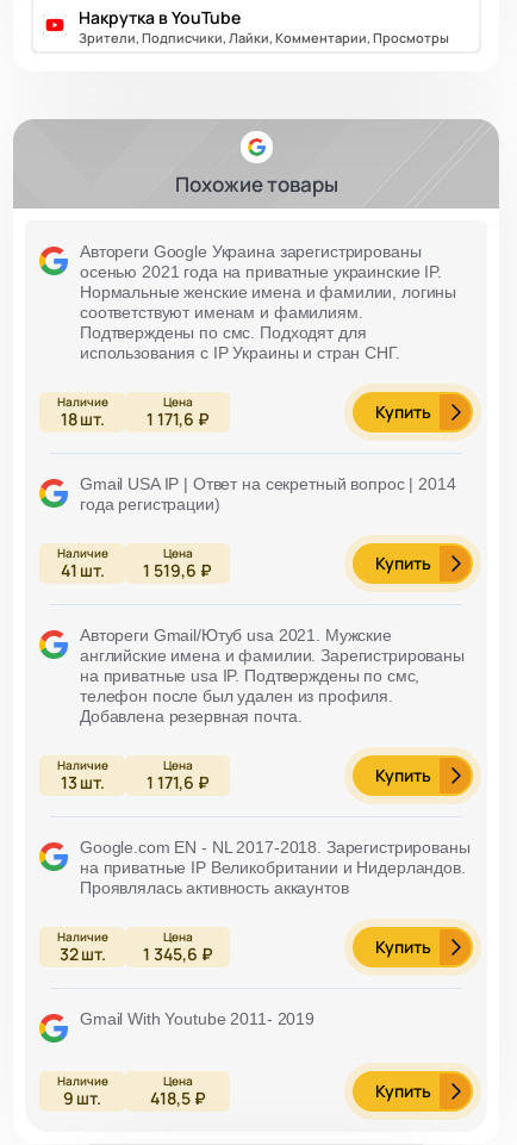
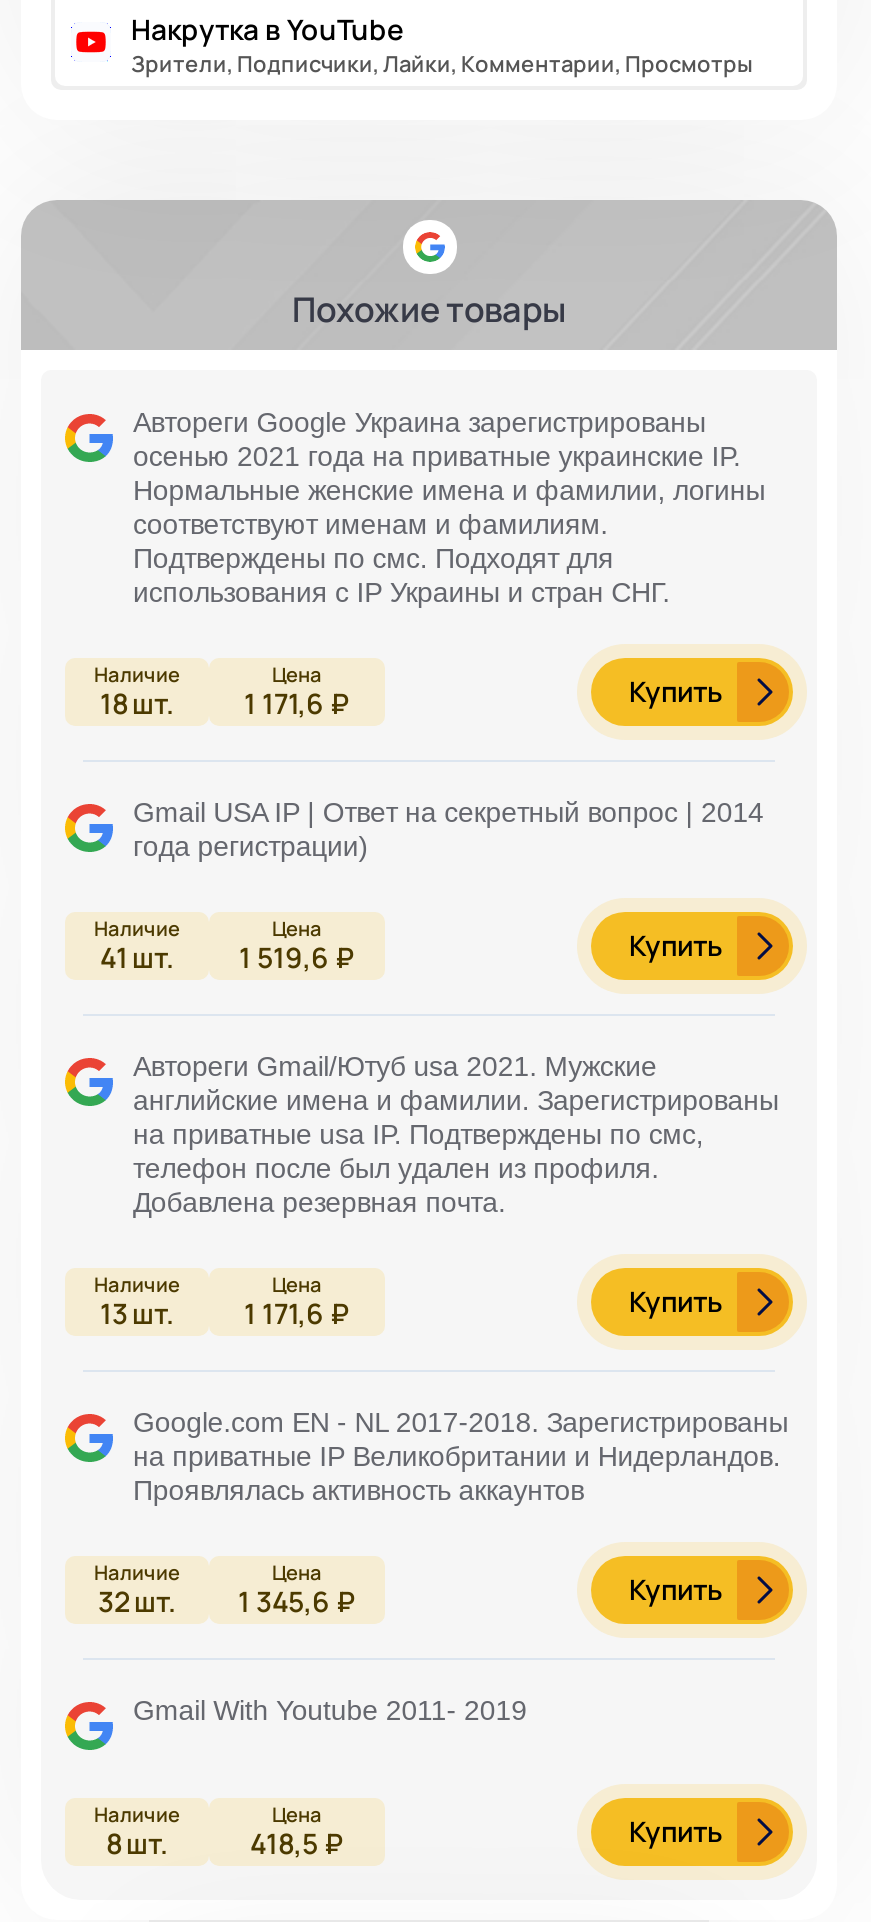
[63,1087,101,1110] 9 шт. -> [106,1825,168,1863] 8 шт.

